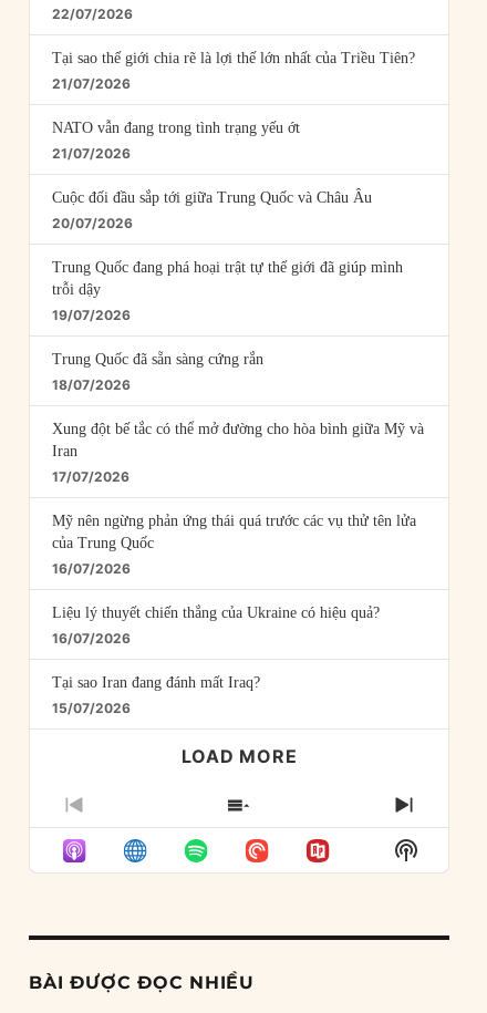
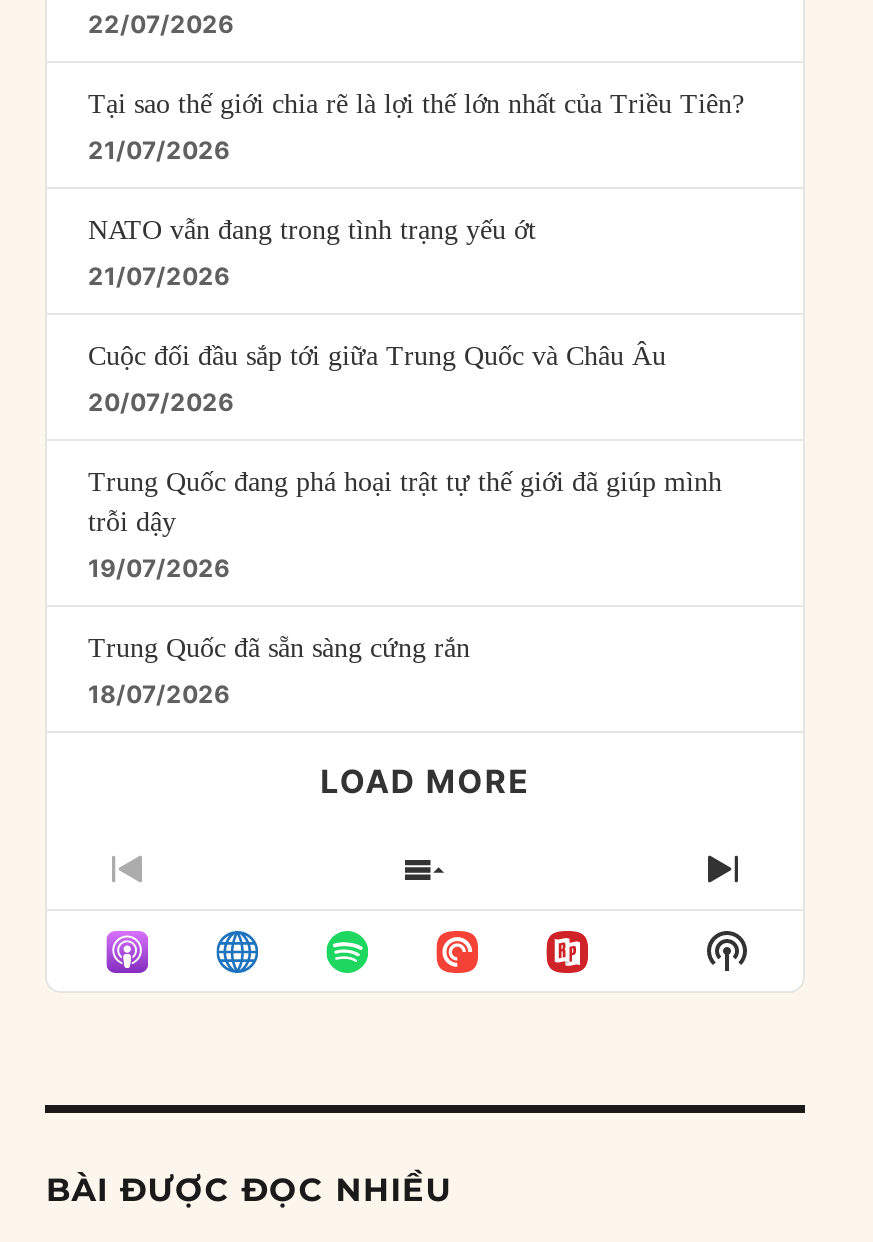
[53,421,424,717] Xung đột bế tắc có thể mở đường cho hòa bình giữa Mỹ và | Iran | 17/07/2026 | Mỹ nên ngừng phản ứng thái quá trước các vụ thử tên lửa | của Trung Quốc | 16/07/2026 | Liệu lý thuyết chiến thắng của Ukraine có hiệu quả? | 16/07/2026 | Tại sao Iran đang đánh mất Iraq? | 15/07/2026 -> none

